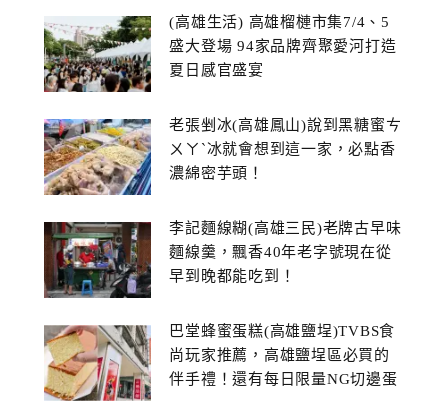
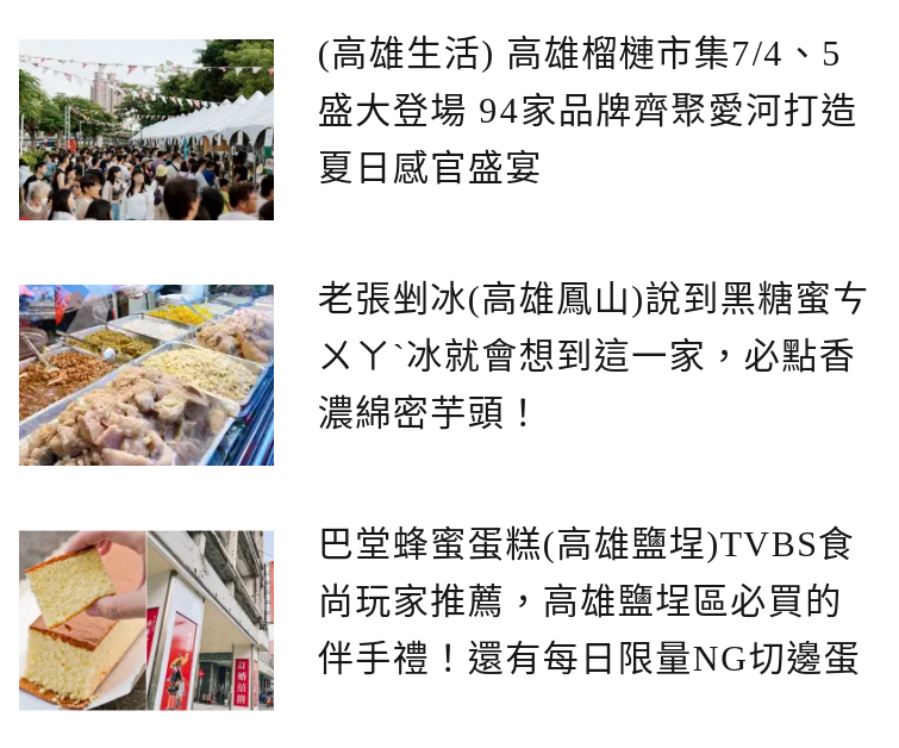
[43,220,401,299] [image] | 李記麵線糊(高雄三民)老牌古早味 | 麵線羹，飄香40年老字號現在從 | 早到晚都能吃到！ -> none

